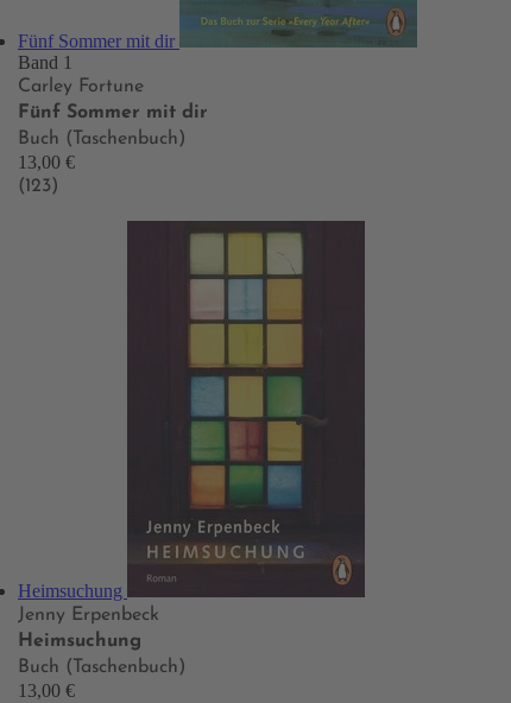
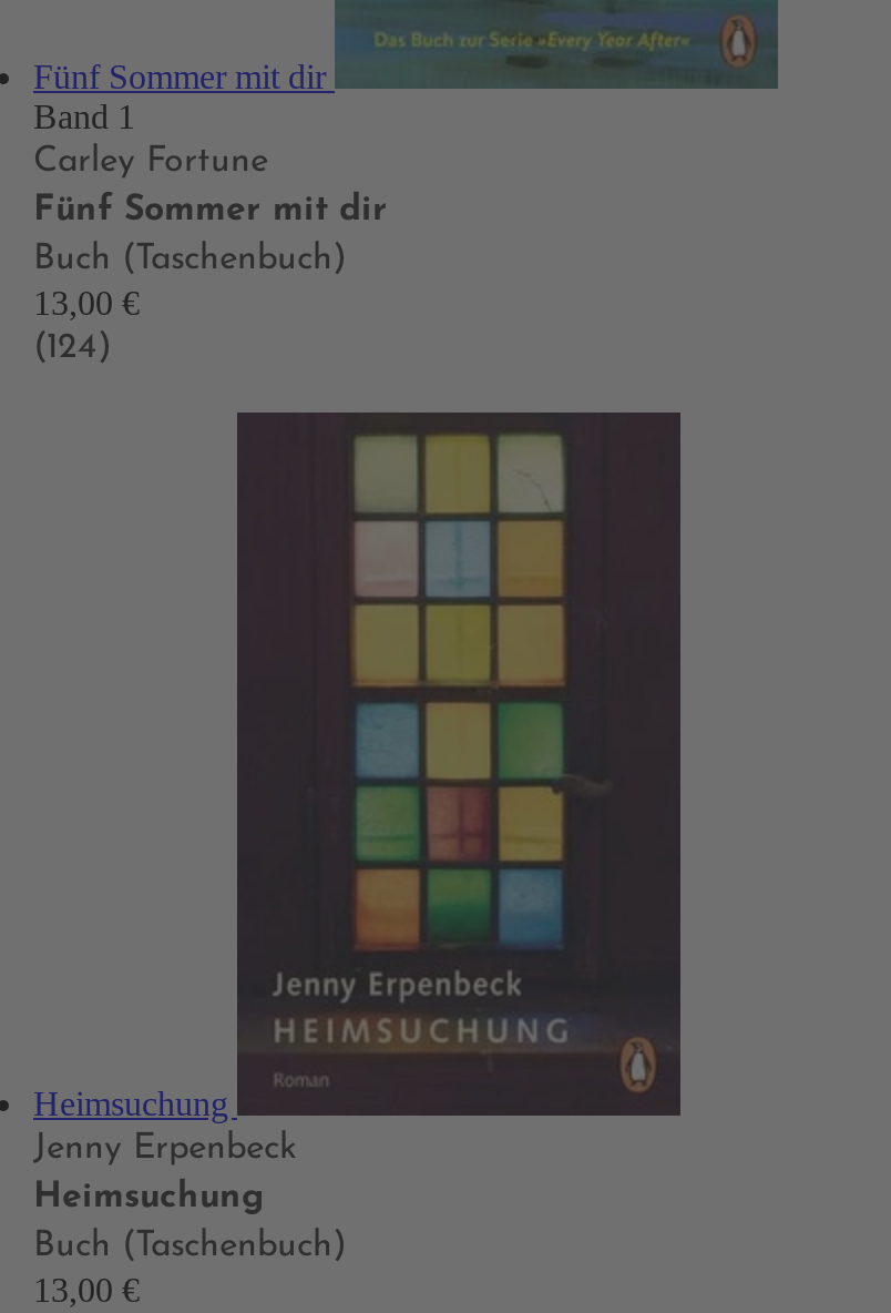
[18,177,58,196] (123) -> [33,330,111,366] (124)

